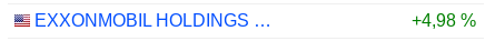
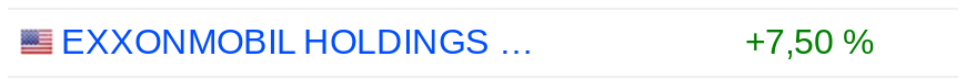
[412,11,476,30] +4,98 % -> [745,22,874,59] +7,50 %

